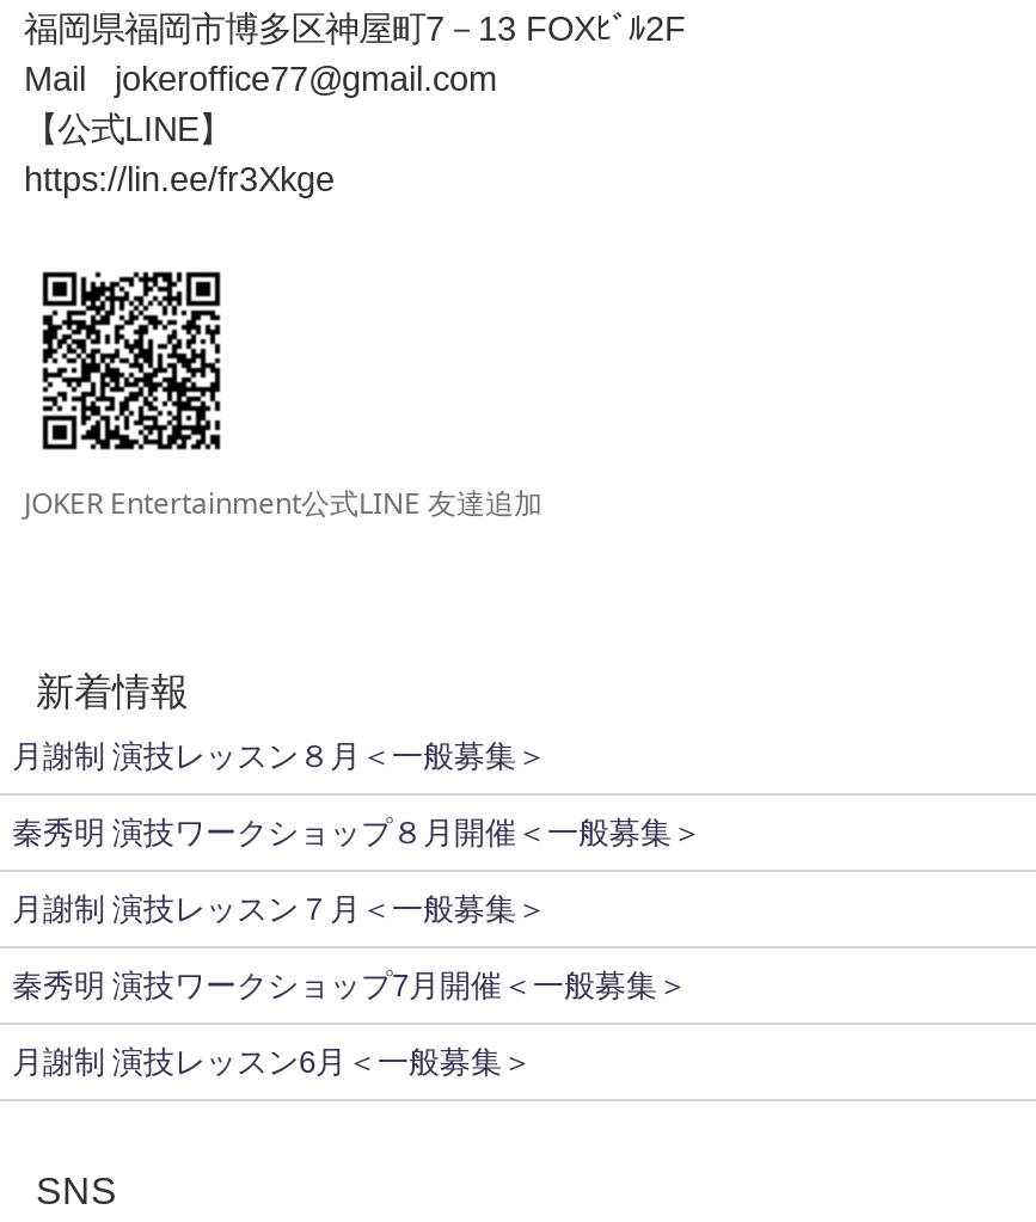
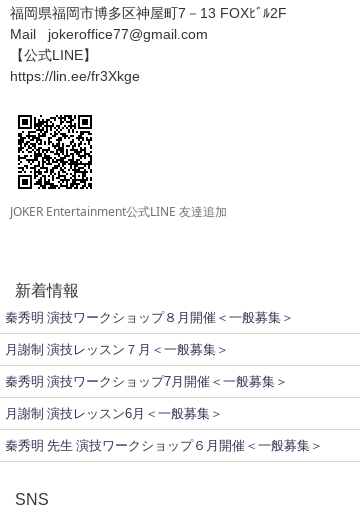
[12,739,547,770] 月謝制 演技レッスン８月＜一般募集＞ -> none
moved [12,816,703,1076] -> [5,310,294,419]: 秦秀明 演技ワークショップ８月開催＜一般募集＞ | 月謝制 演技レッスン７月＜一般募集＞ | 秦秀明 演技ワークショップ7月開催＜一般募集＞ | 月謝制 演技レッスン6月＜一般募集＞
none -> [5,438,323,451] 秦秀明 先生 演技ワークショップ６月開催＜一般募集＞

